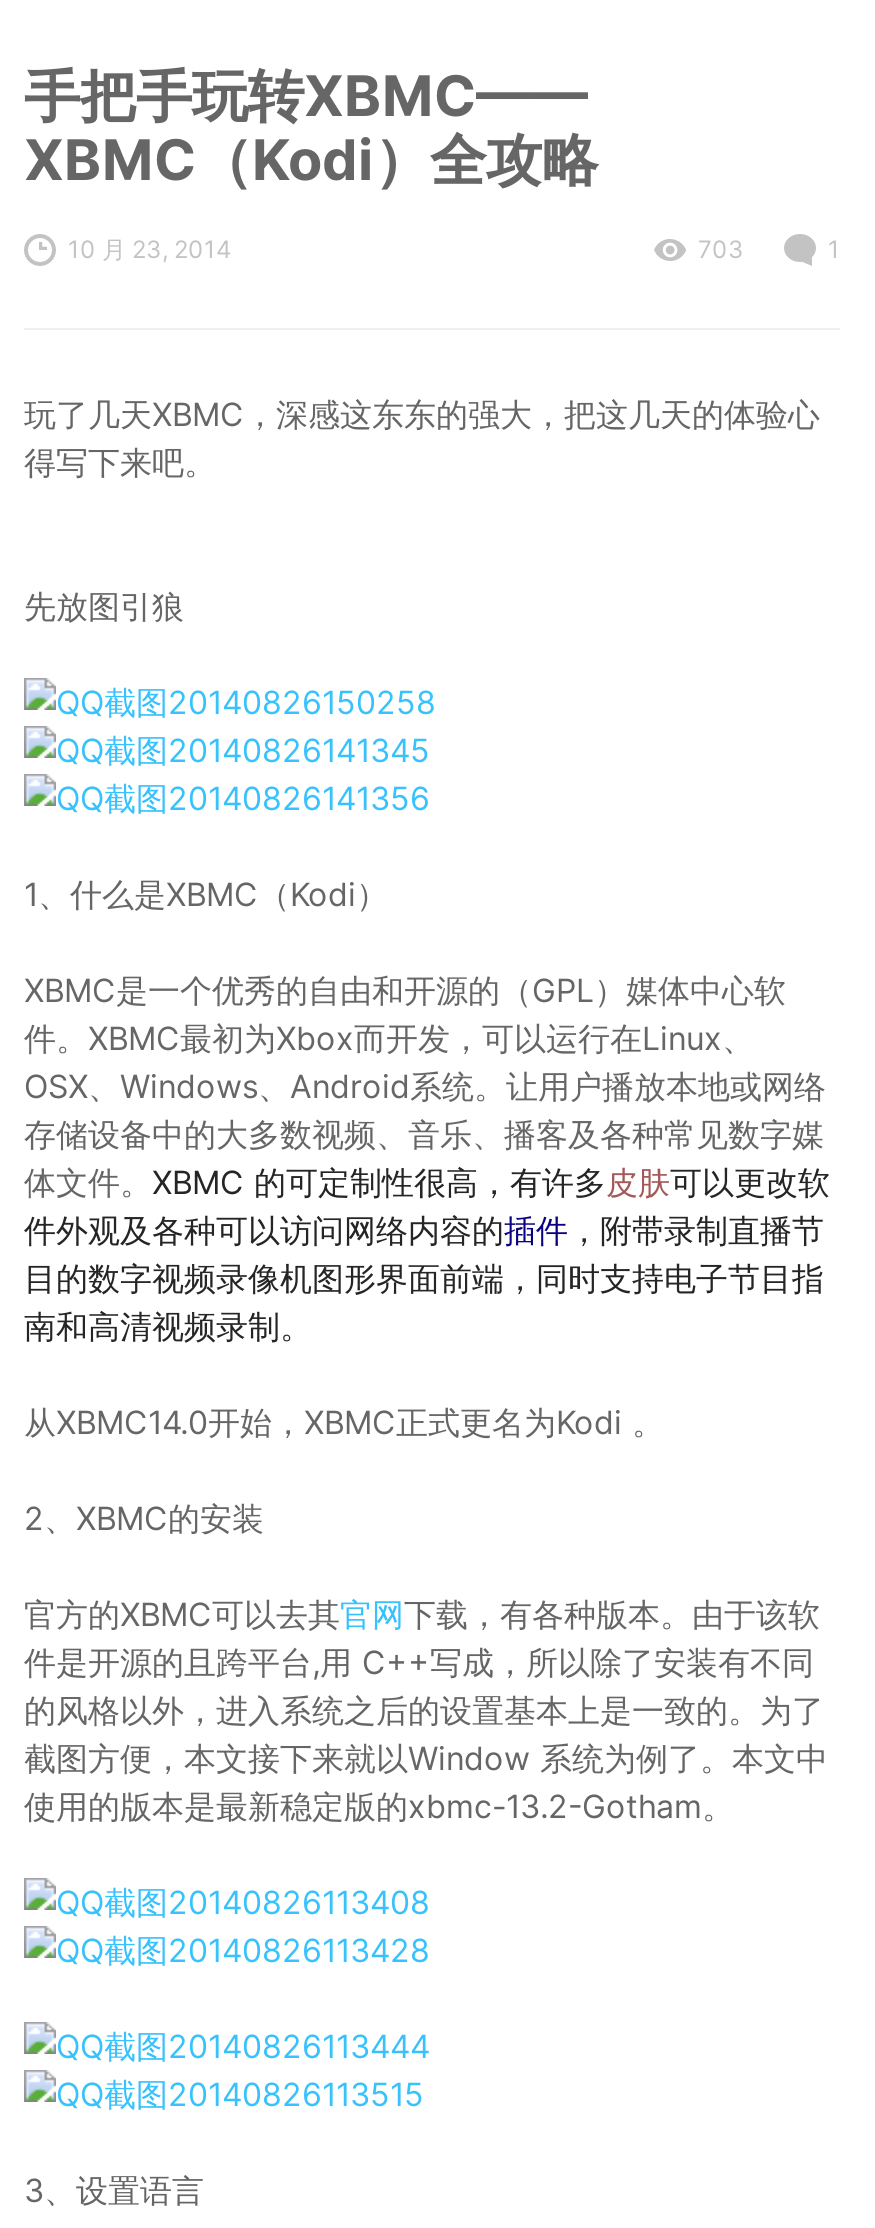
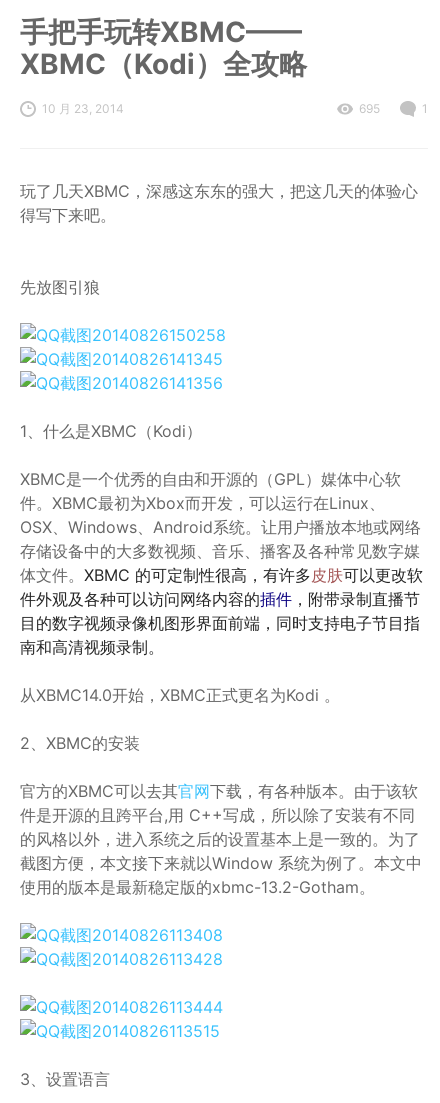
[698,234,744,264] 703 -> [359,101,380,116] 695

